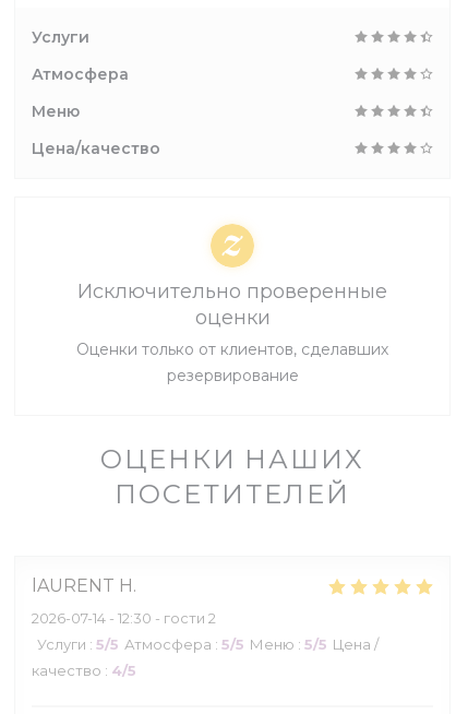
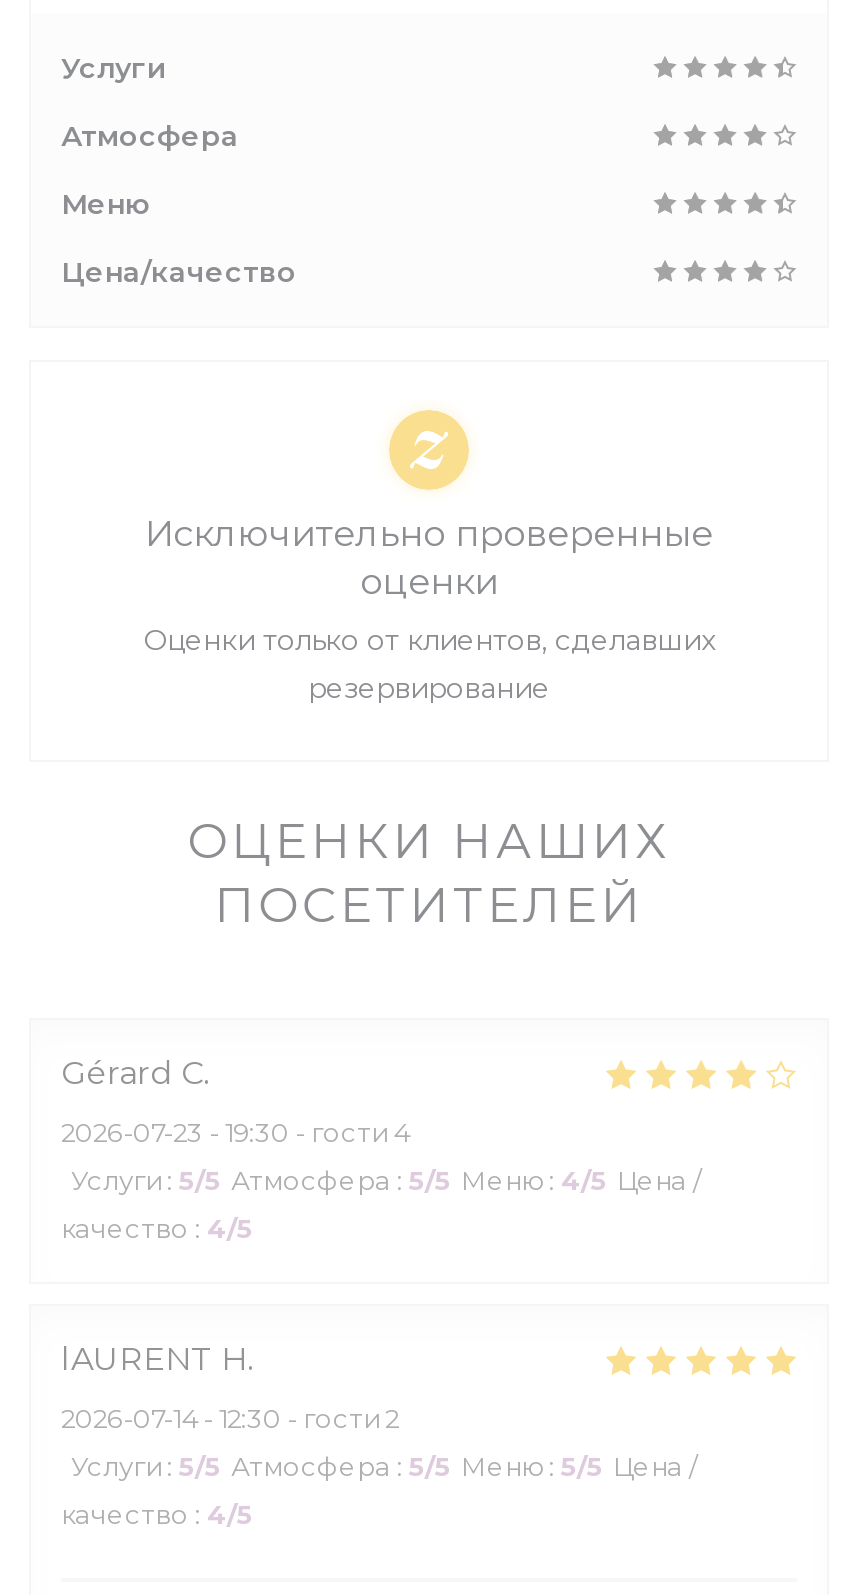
none -> [61,1054,701,1244] Gérard C | 2026-07-23 - 19:30 - гости 4 | Услуги: 5/5 Атмосфера: 5/5 Меню: 4/5 Цена / | качество: 4/5

